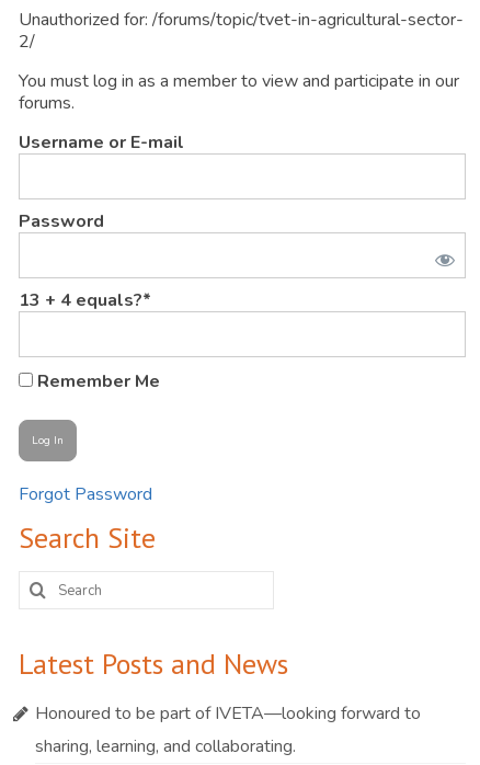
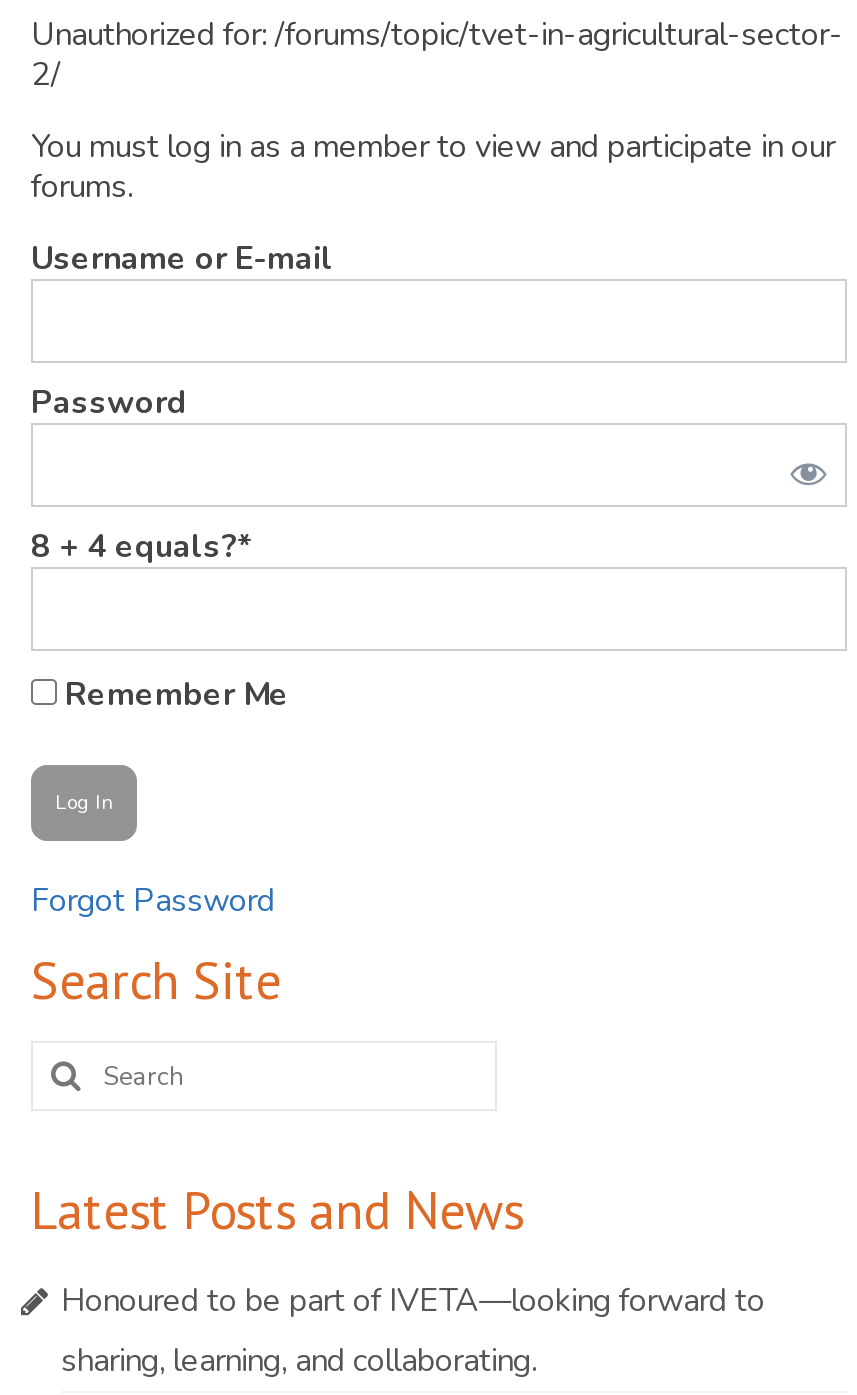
[19,288,151,312] 13 + 4 equals?* -> [31,525,253,569] 8 + 4 equals?*

